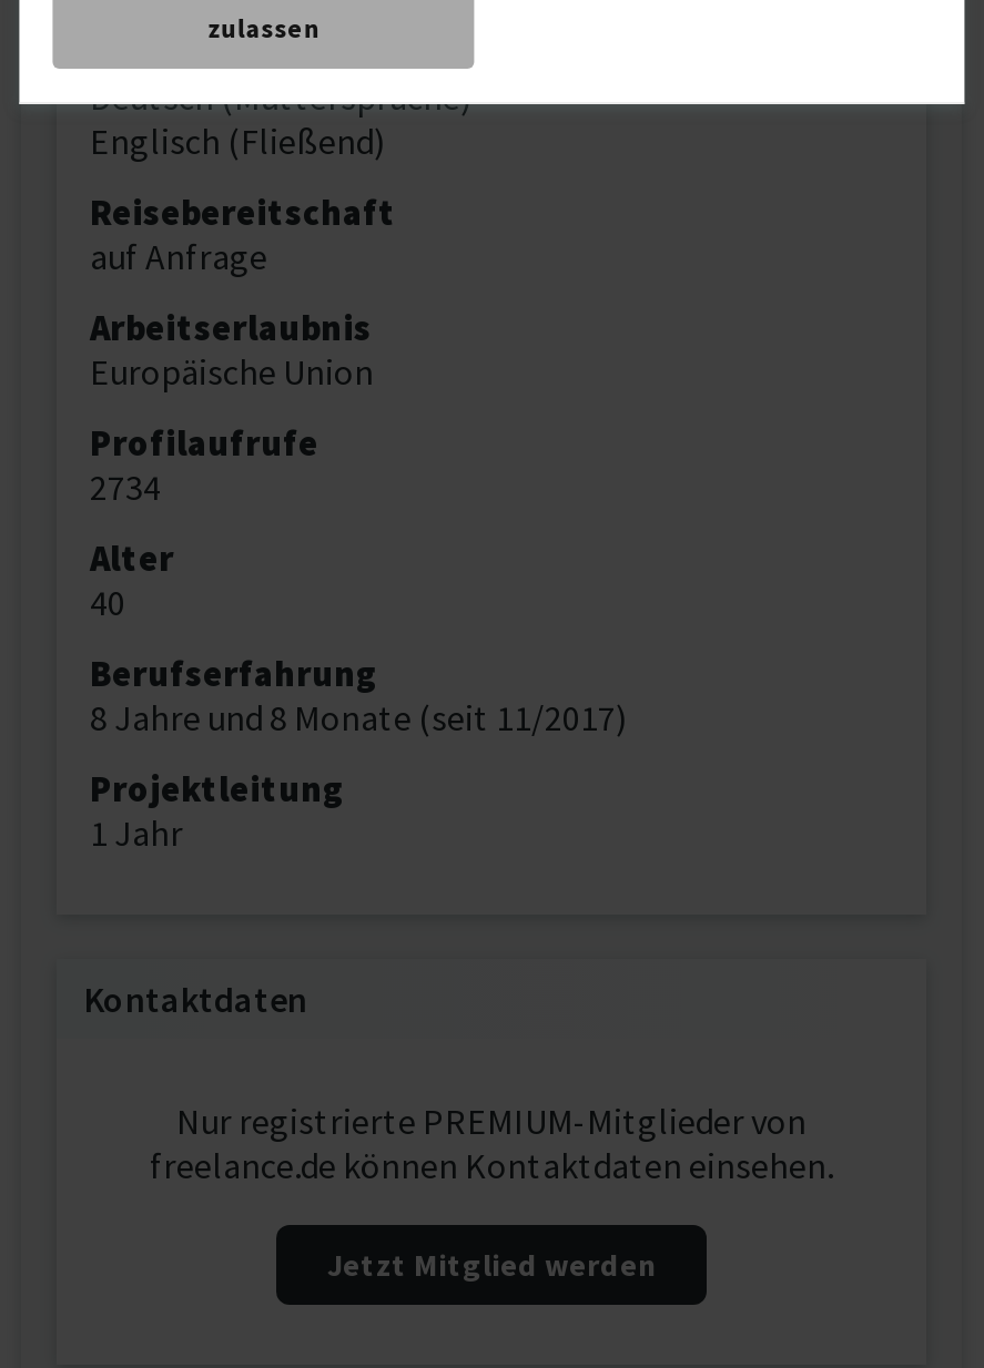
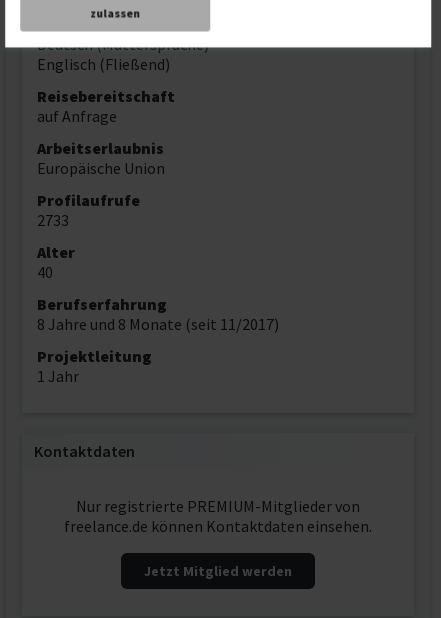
[90,464,161,509] 2734 -> [37,210,69,230] 2733

